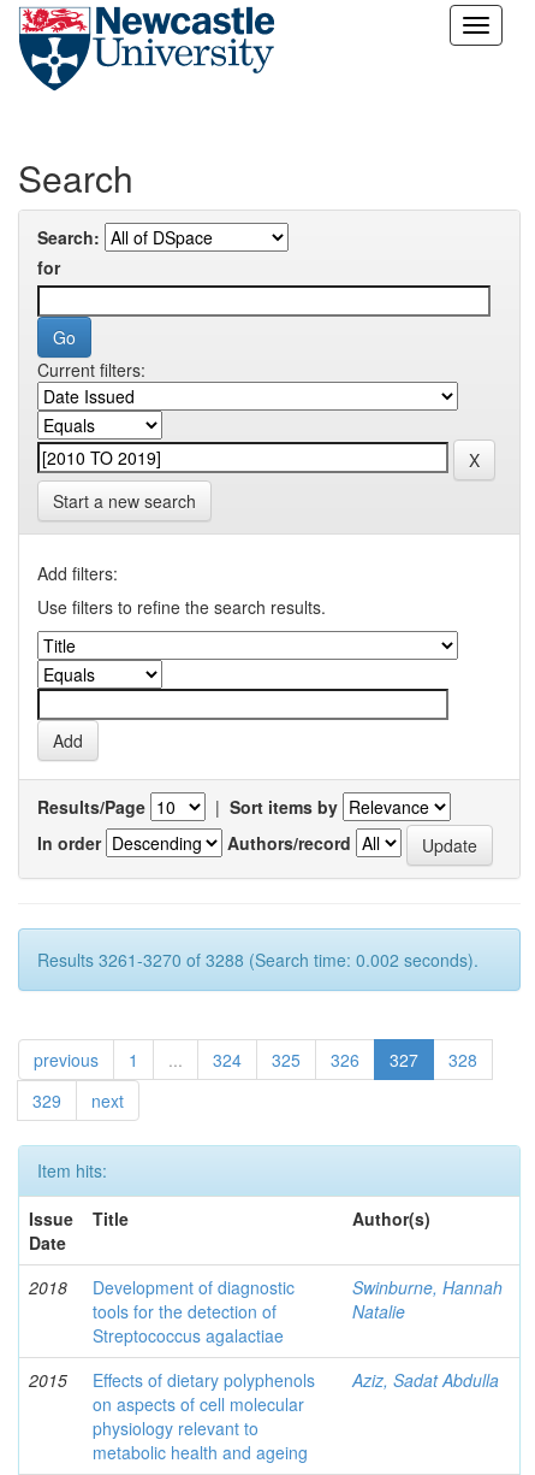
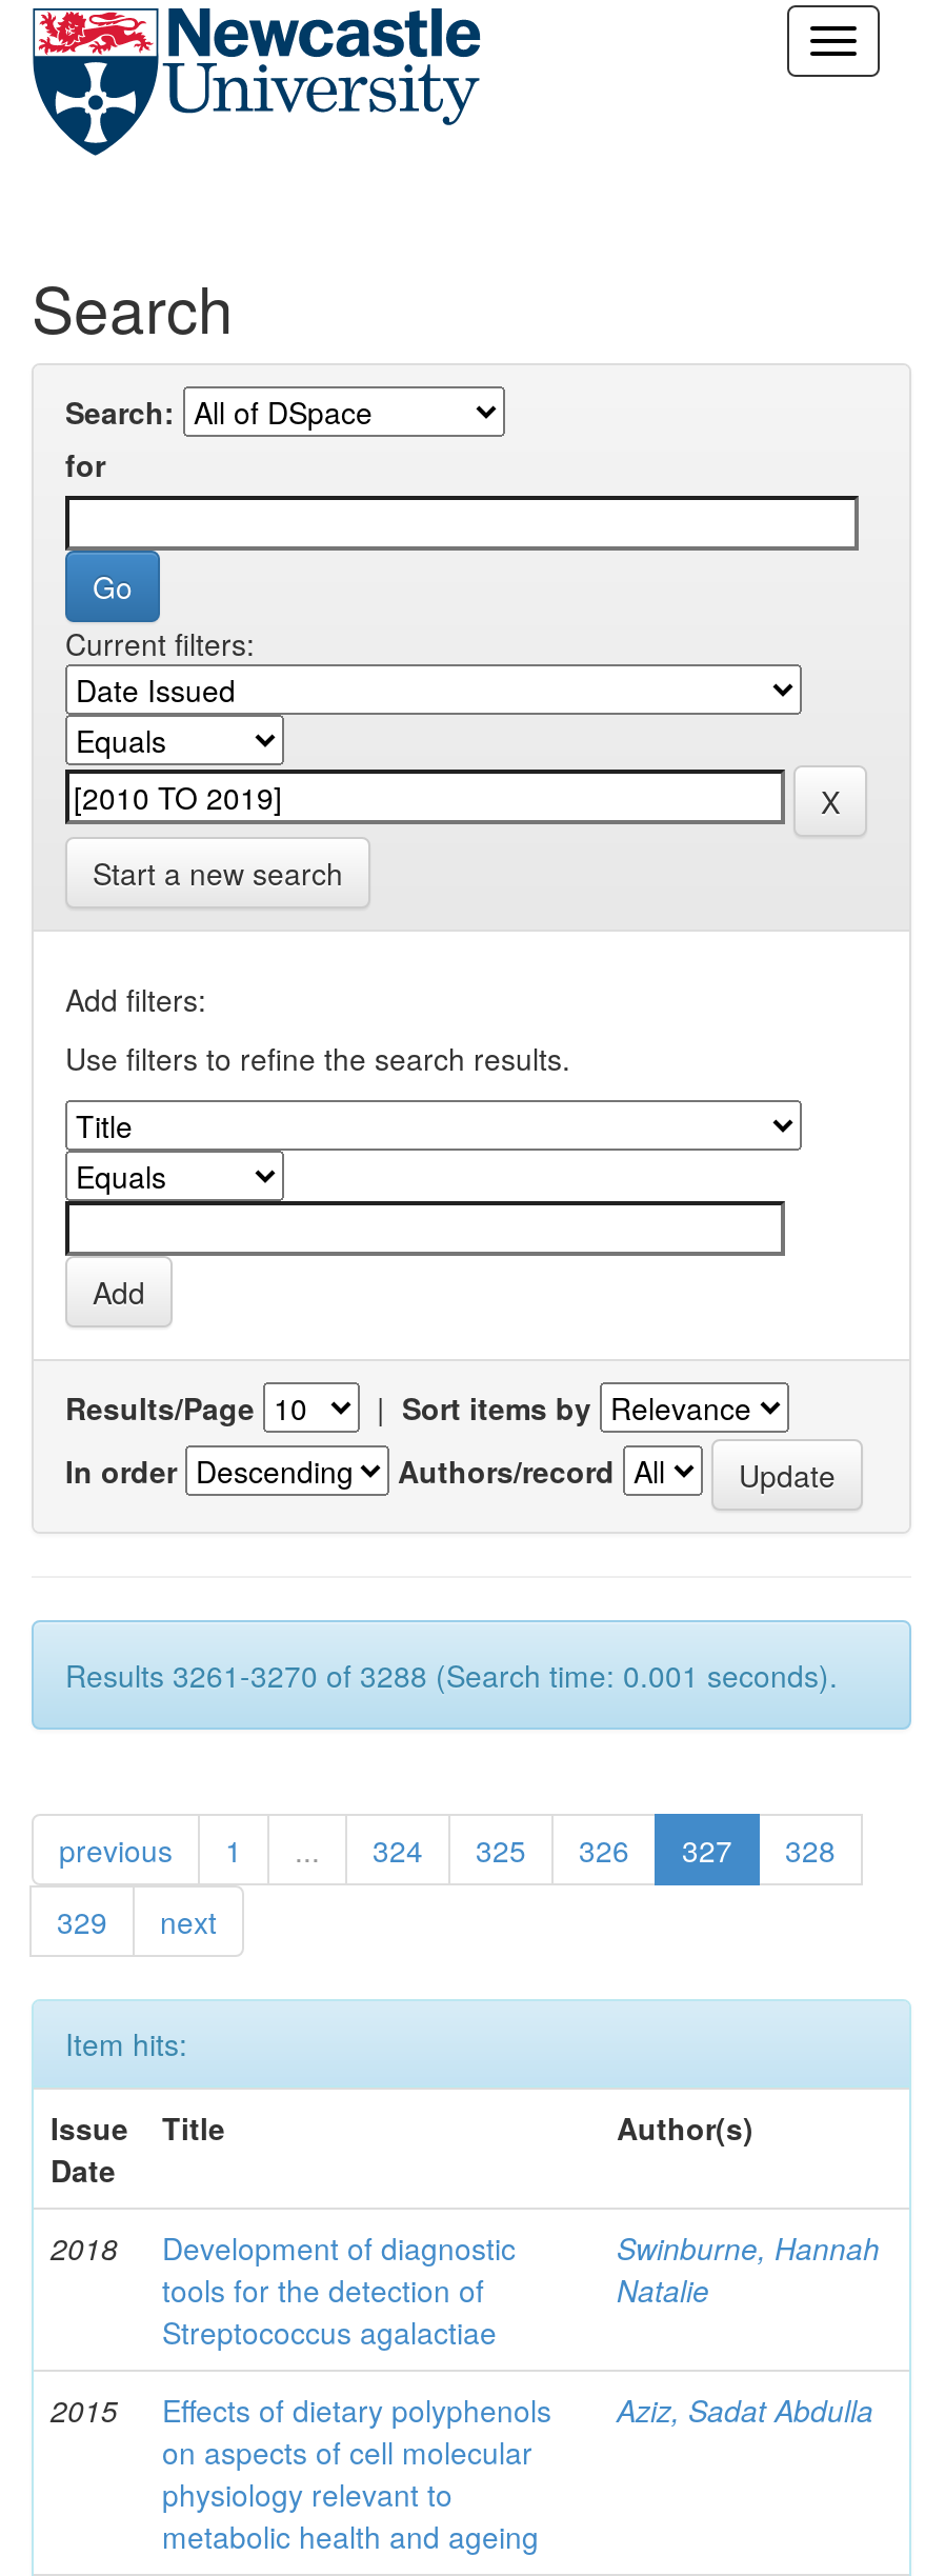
[37,948,478,972] Results 3261-3270 of 3288 (Search time: 0.002 seconds). -> [65,1654,838,1696] Results 3261-3270 of 3288 (Search time: 0.001 seconds).

